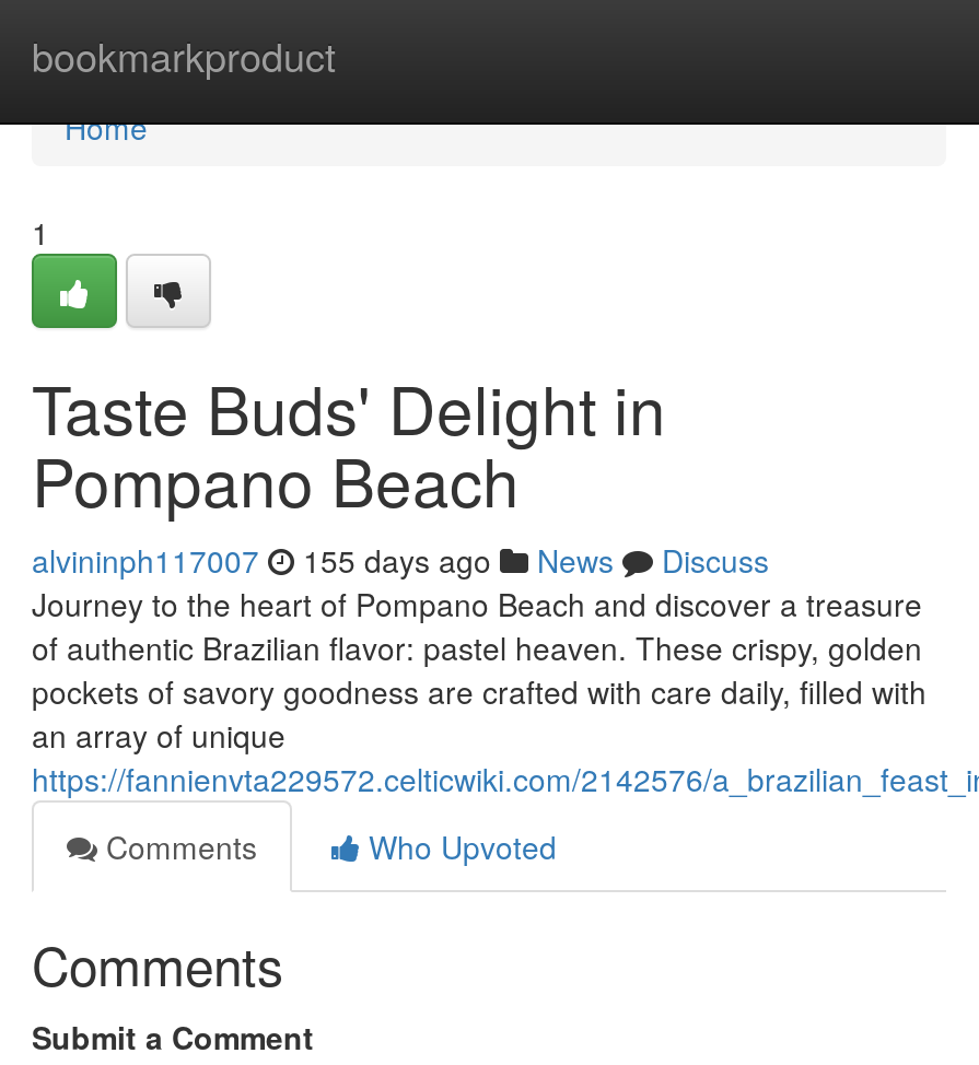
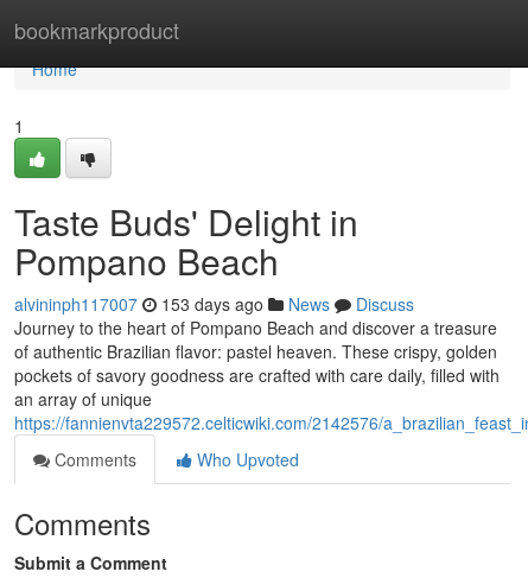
[32,538,769,582] alvininph117007 155 days ago News Discuss -> [14,292,414,316] alvininph117007 153 days ago News Discuss

